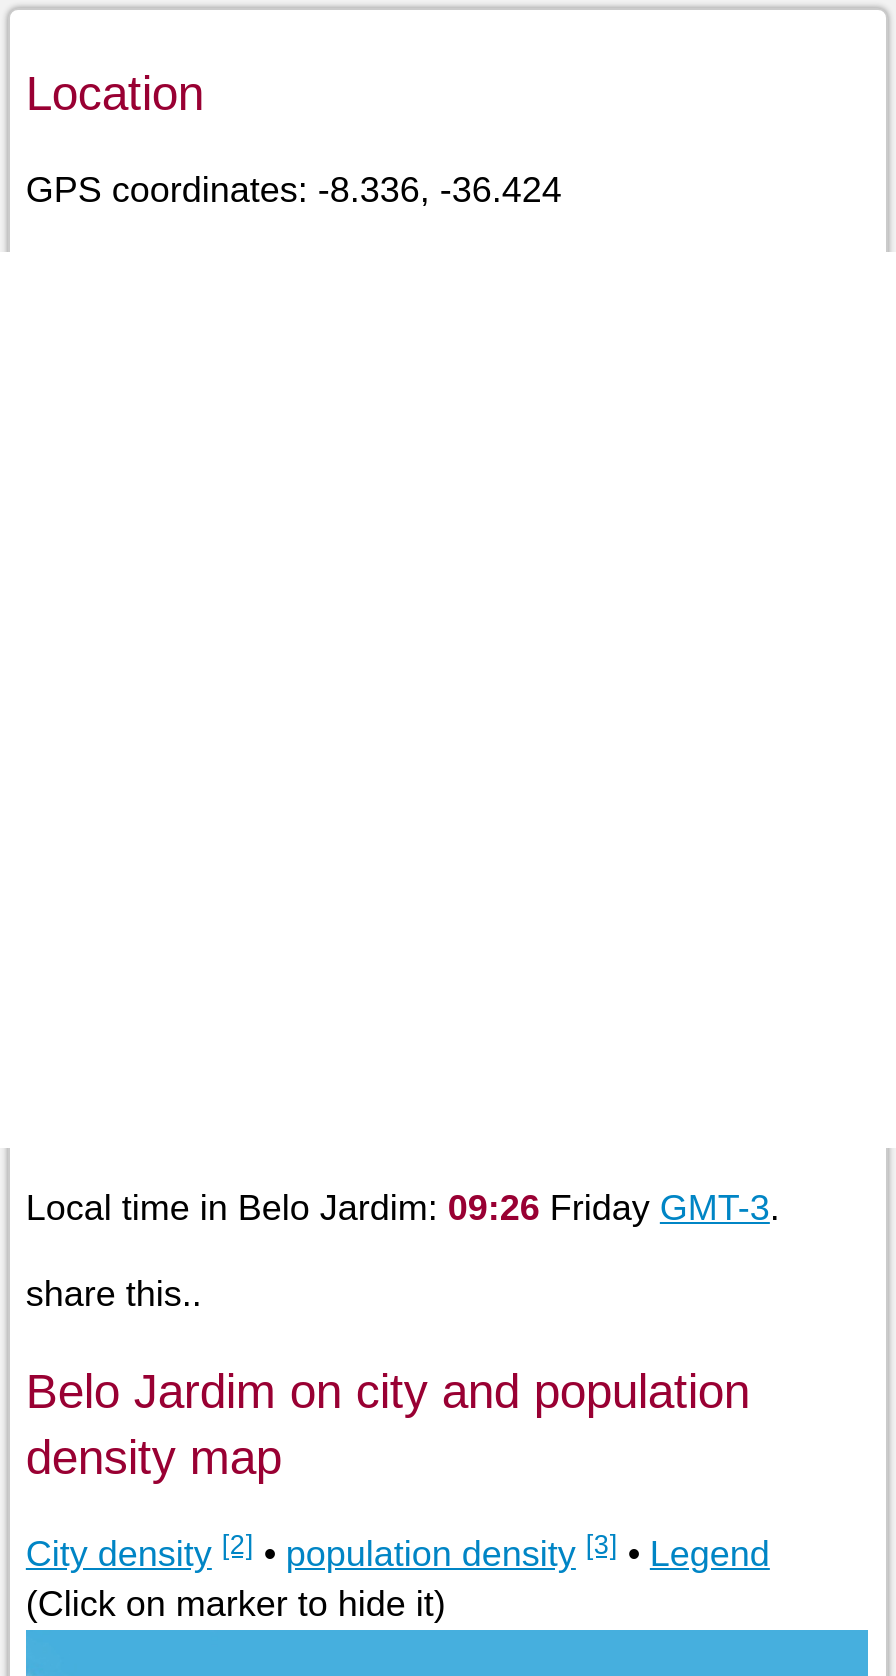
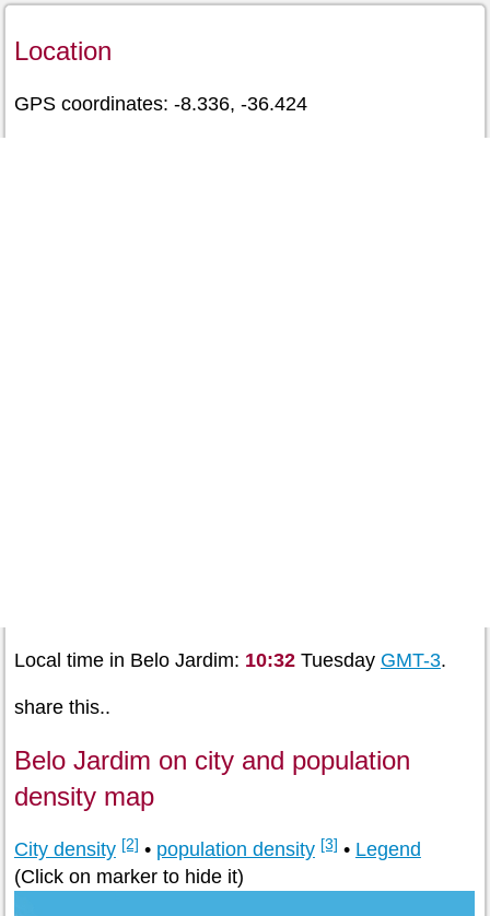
[26,1187,780,1227] Local time in Belo Jardim: 09:26 Friday GMT-3. -> [14,649,446,671] Local time in Belo Jardim: 10:32 Tuesday GMT-3.

